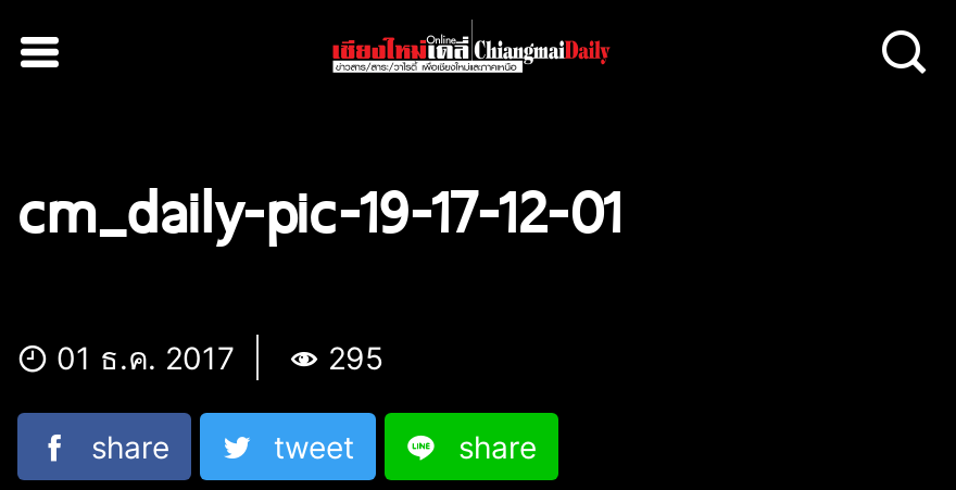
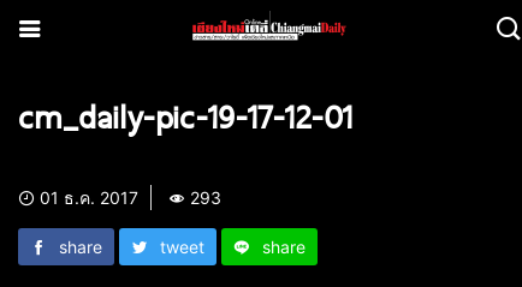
[319,339,385,376] 295 -> [185,187,221,208] 293

